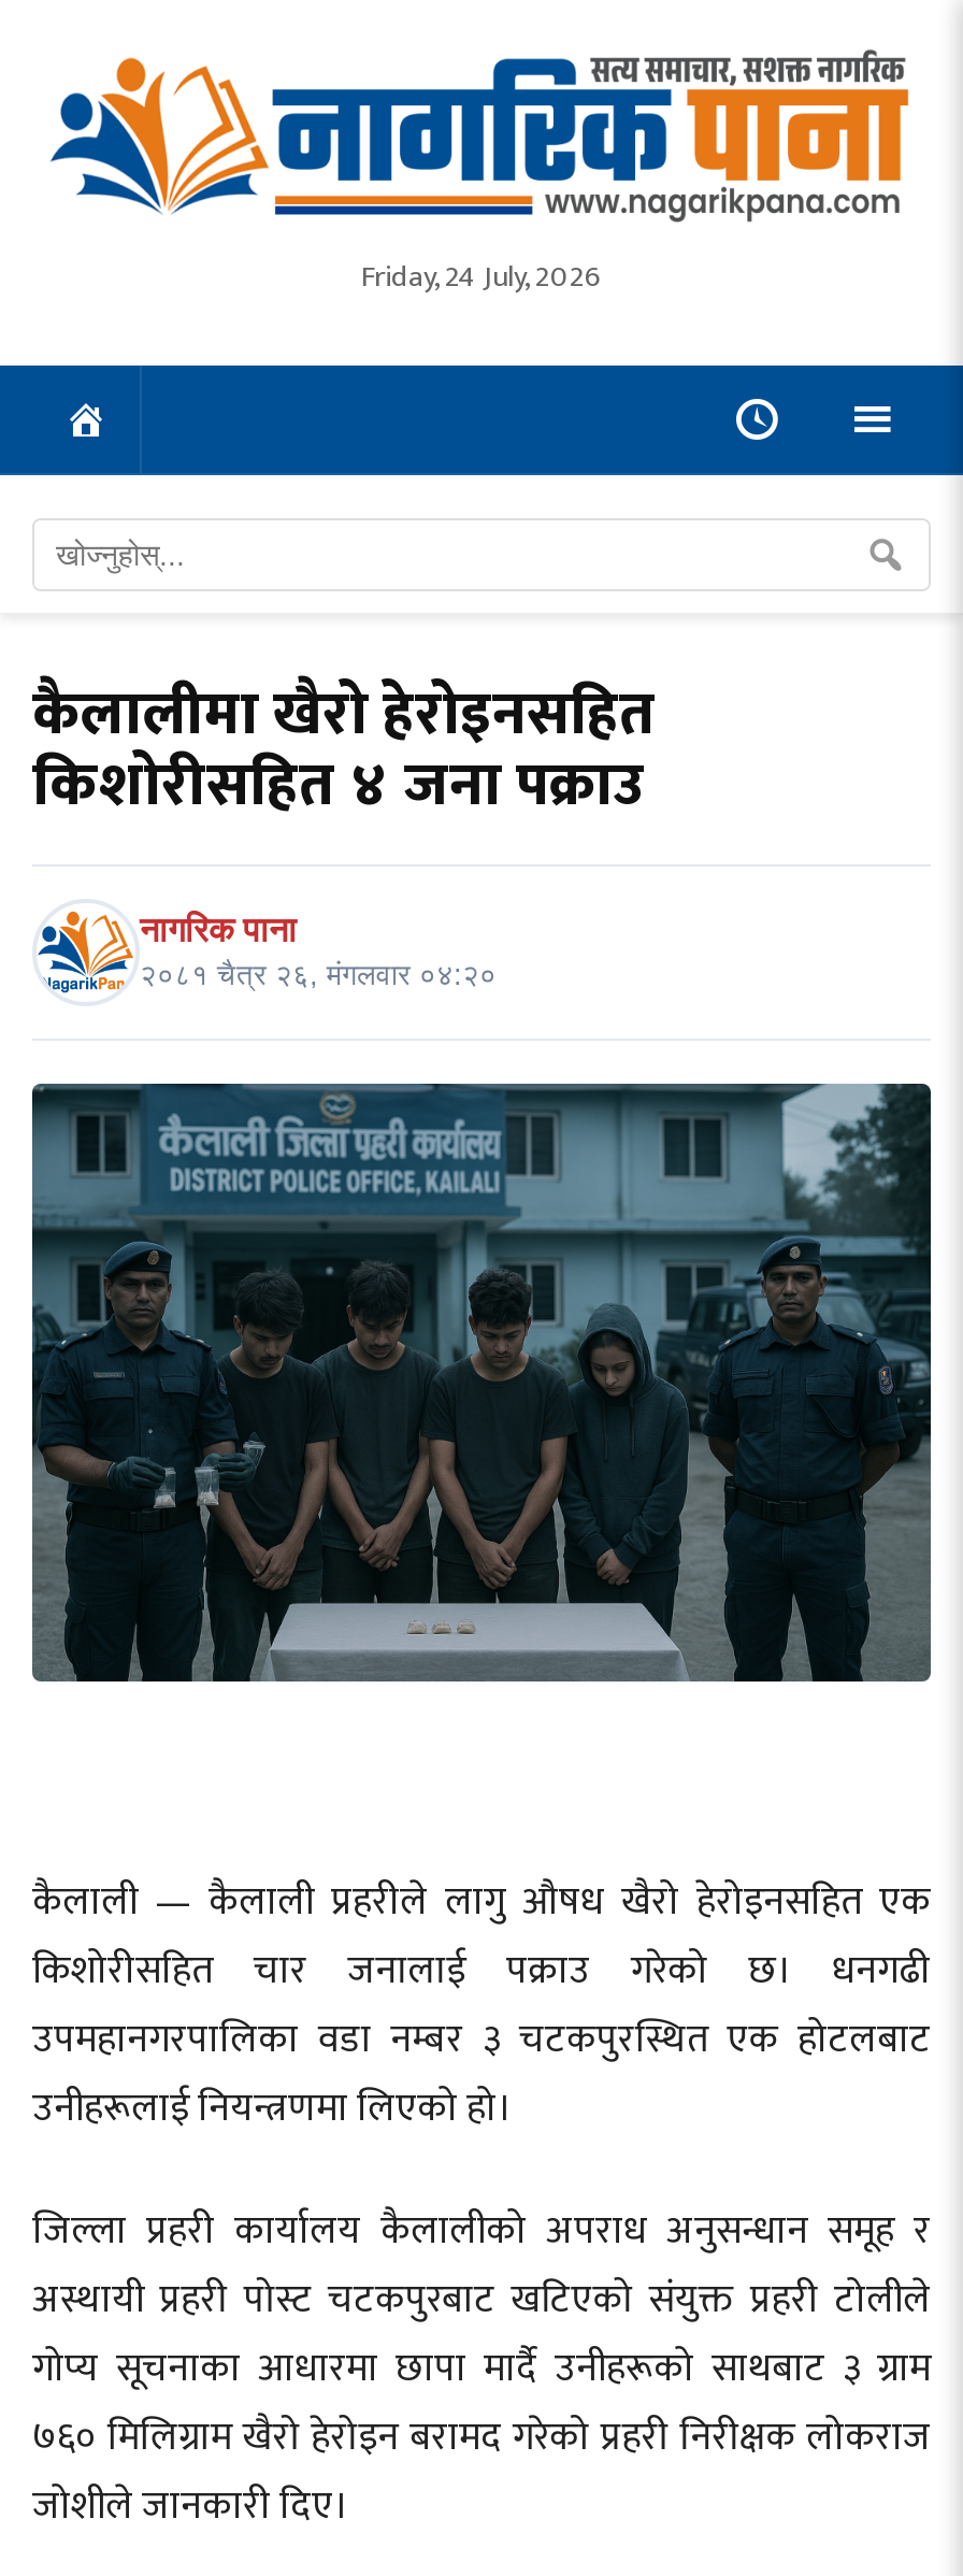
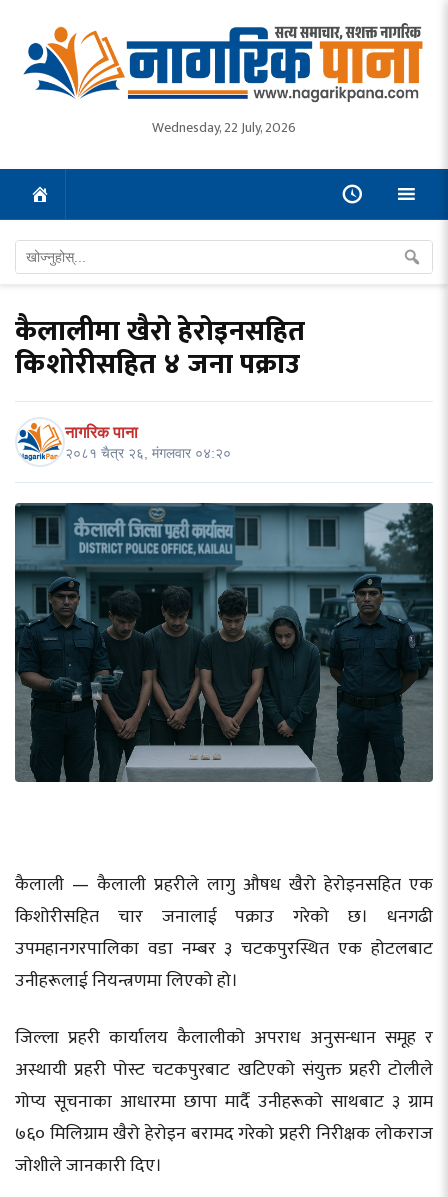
[361,251,602,300] Friday, 24 July, 2026 -> [152,116,296,139] Wednesday, 22 July, 2026

